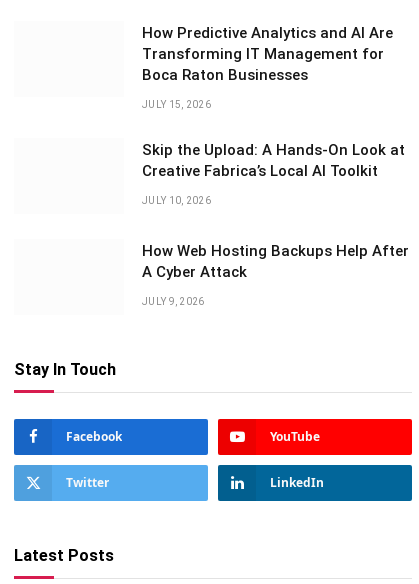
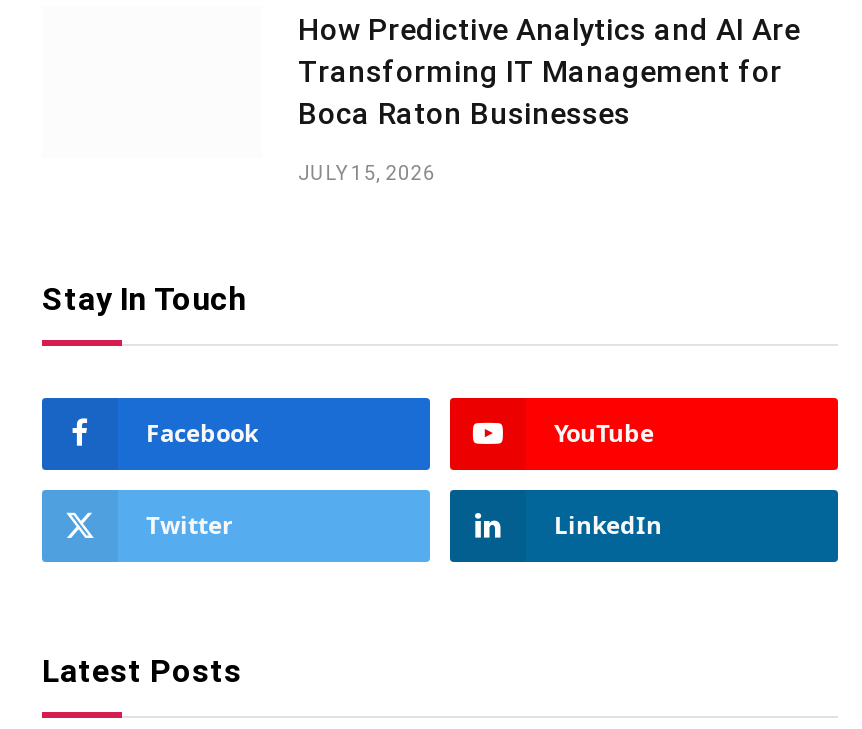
[142,141,409,307] Skip the Upload: A Hands-On Look at | Creative Fabrica’s Local AI Toolkit | JULY 10, 2026 | How Web Hosting Backups Help After | A Cyber Attack | JULY 9, 2026 -> none

